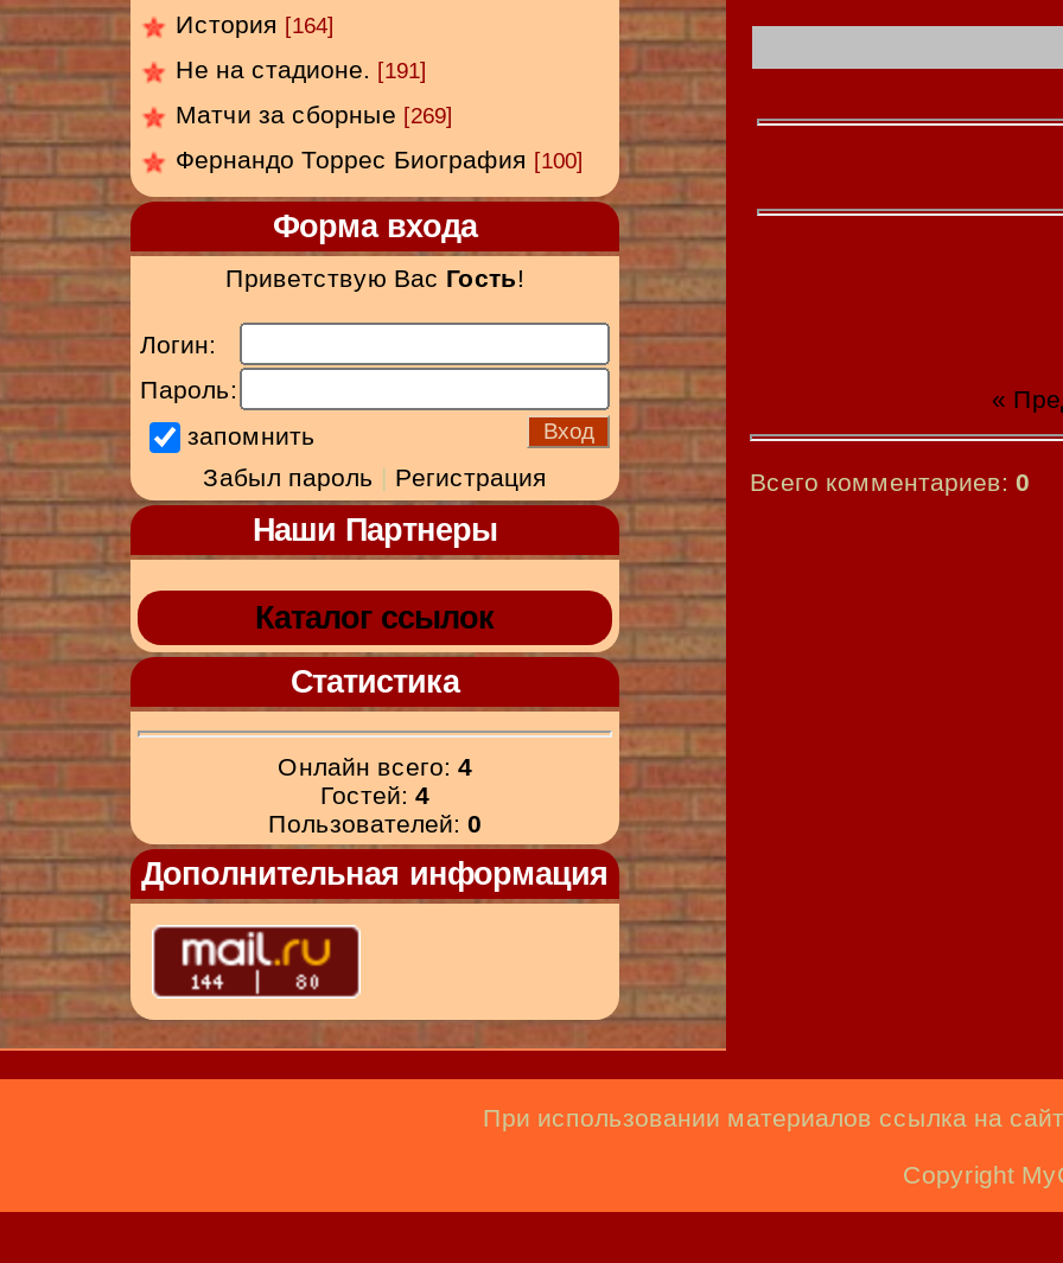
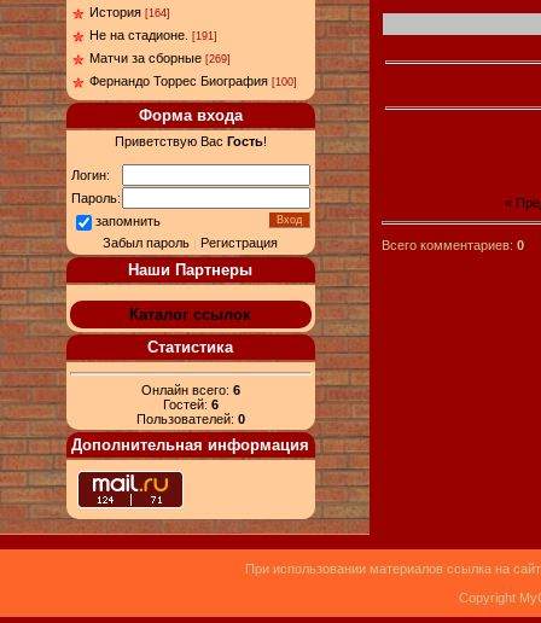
[278,751,472,780] Онлайн всего: 4 -> [141,382,240,397] Онлайн всего: 6
[320,780,429,808] Гостей: 4 -> [163,397,219,411] Гостей: 6

